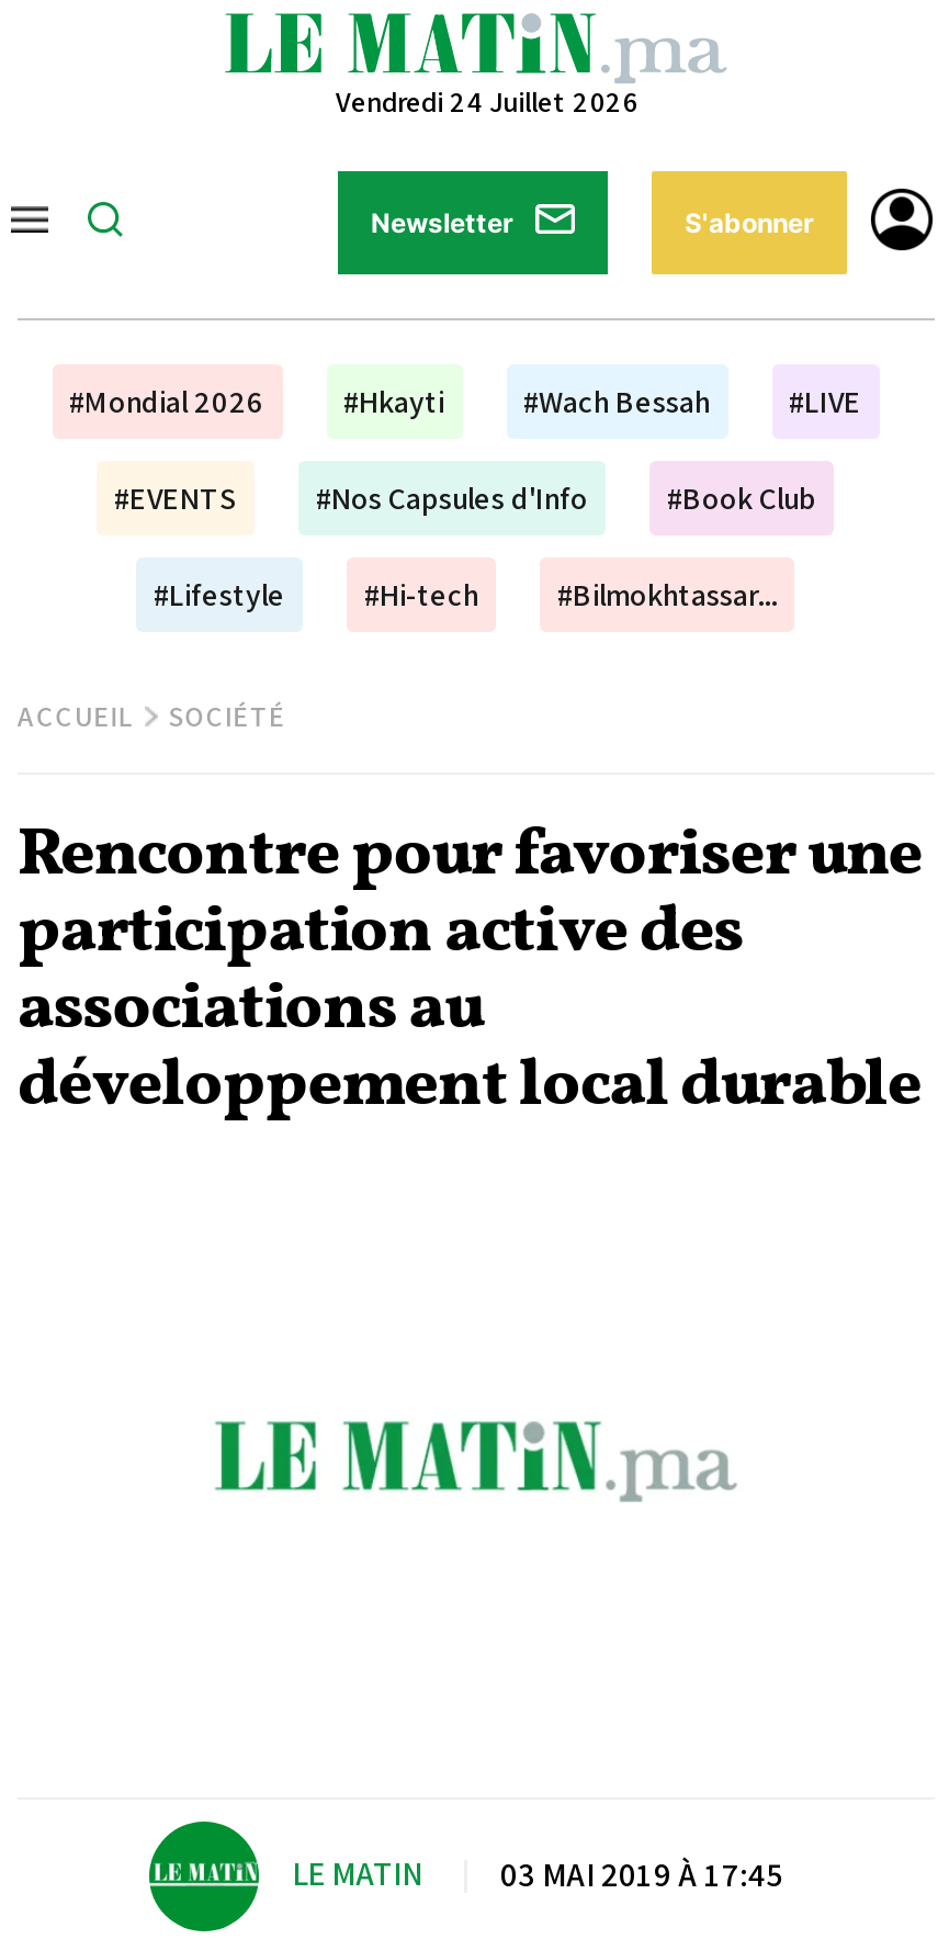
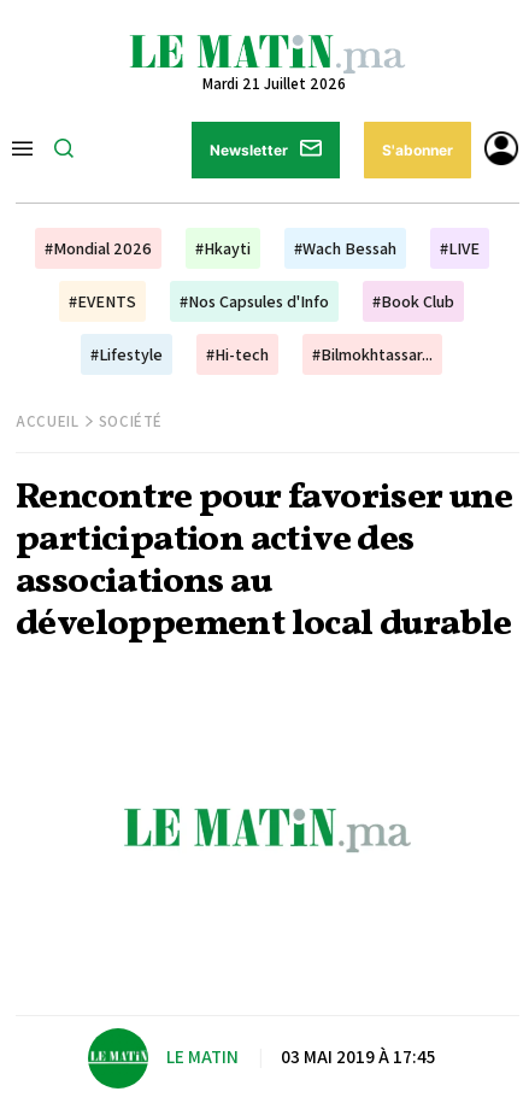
[336,83,638,121] Vendredi 24 Juillet 2026 -> [202,74,345,94] Mardi 21 Juillet 2026

